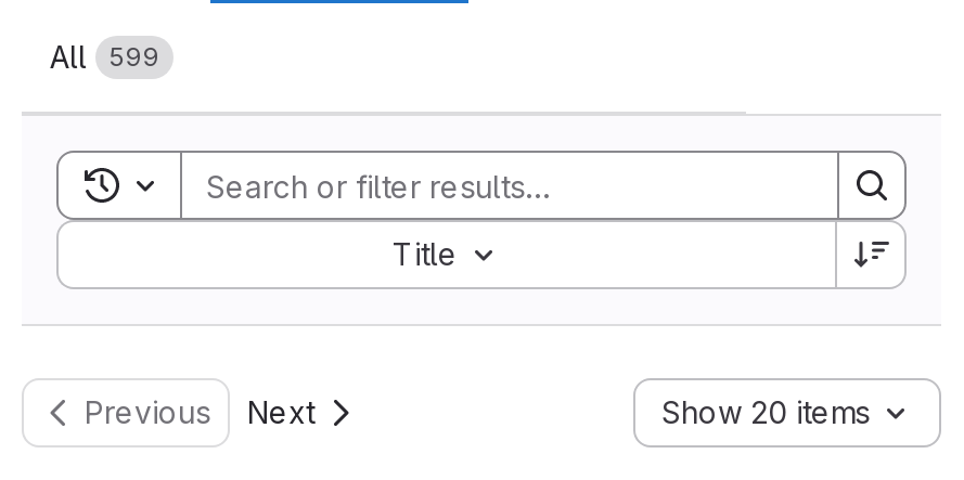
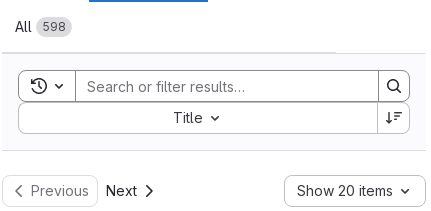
[50,38,160,75] All 599 -> [15,18,66,35] All 598

